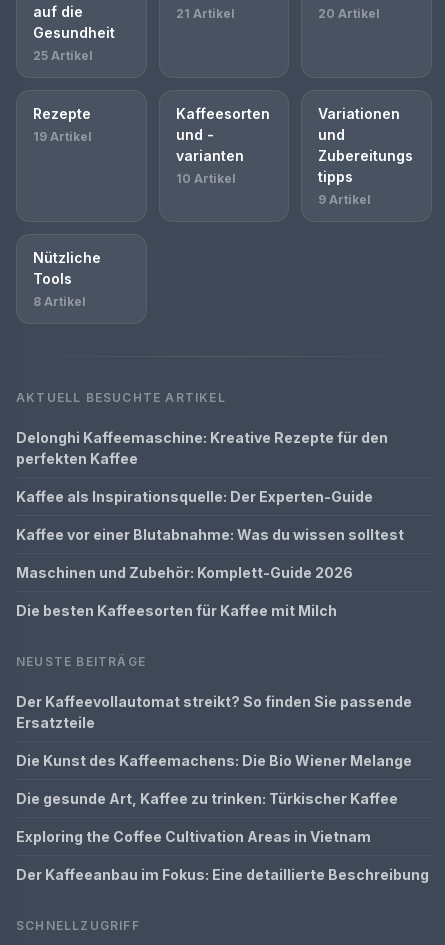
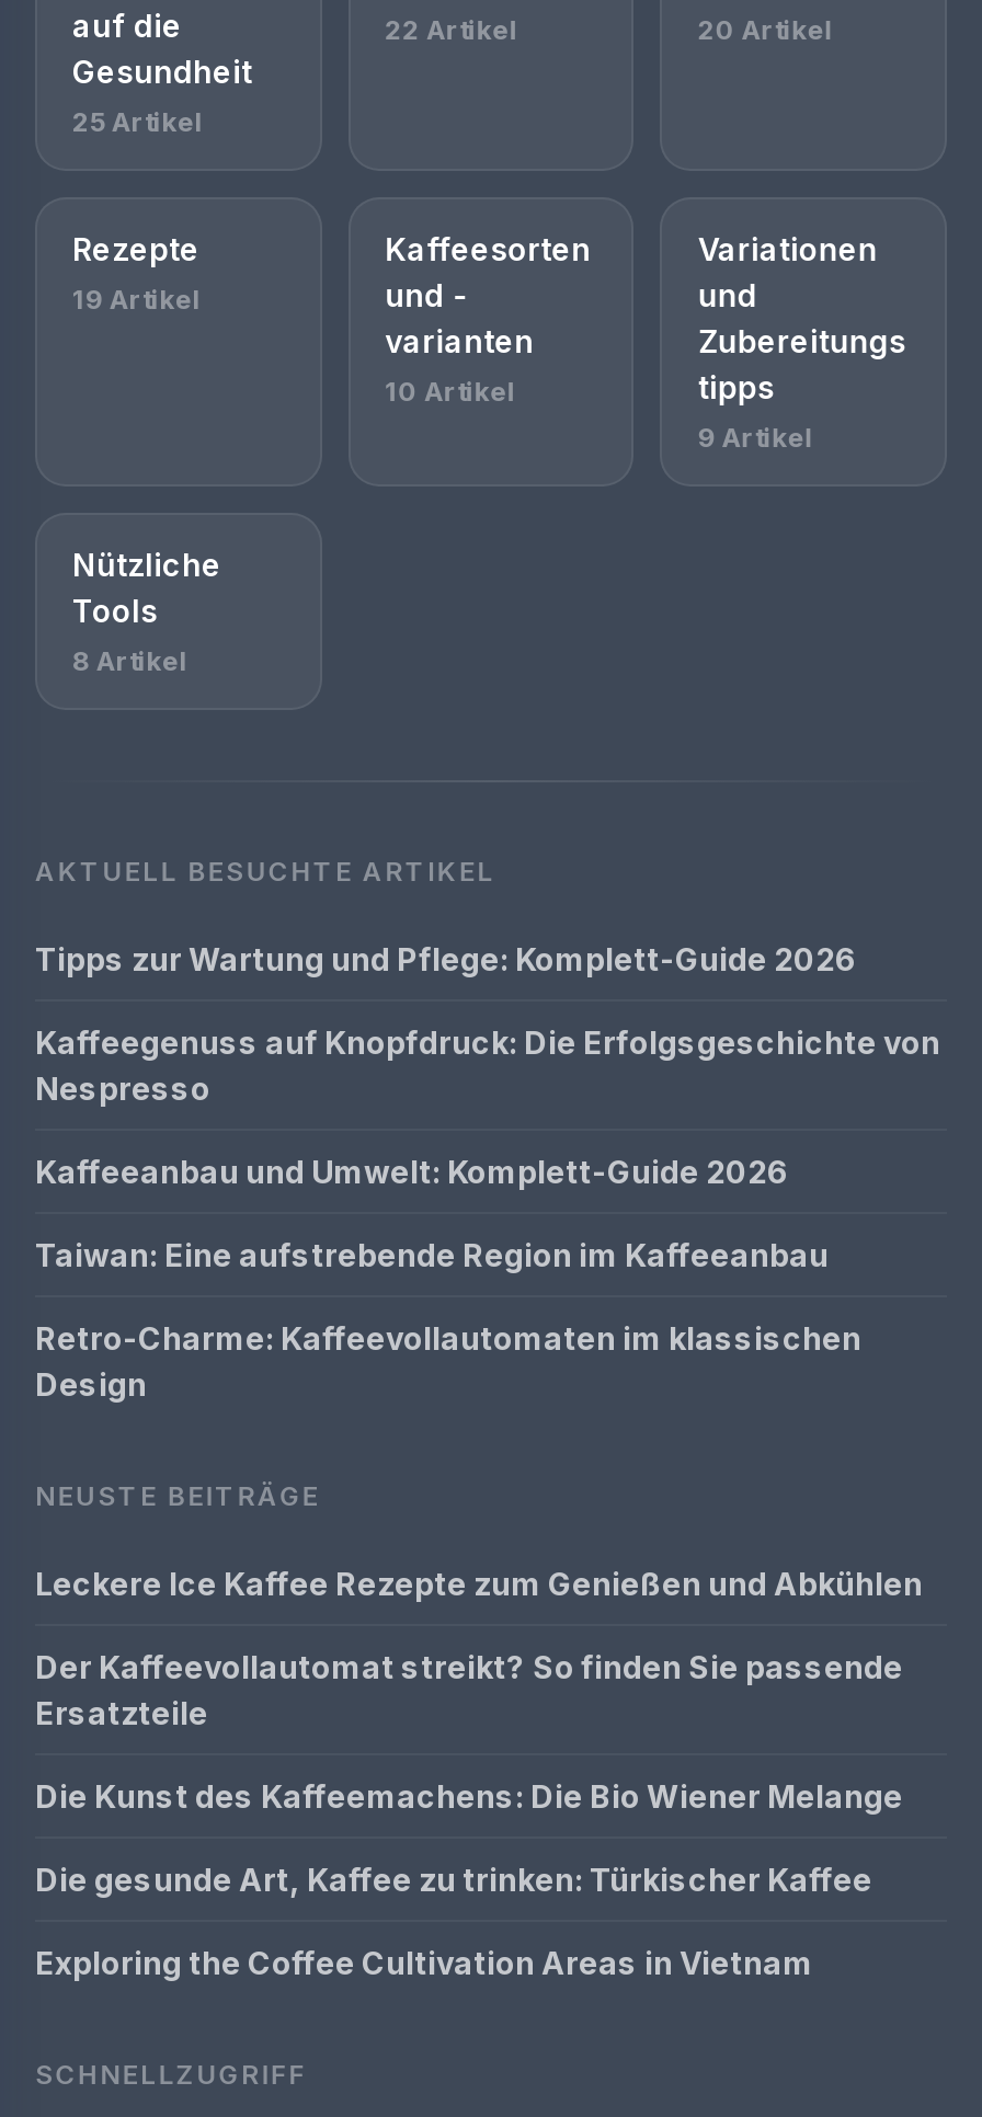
[176,6,235,21] 21 Artikel -> [385,13,519,46] 22 Artikel
[16,429,388,467] Delonghi Kaffeemaschine: Kreative Rezepte für den | perfekten Kaffee -> [35,940,857,977] Tipps zur Wartung und Pflege: Komplett-Guide 2026
[16,488,373,505] Kaffee als Inspirationsquelle: Der Experten-Guide -> [35,1023,940,1107] Kaffeegenuss auf Knopfdruck: Die Erfolgsgeschichte von | Nespresso
[16,526,404,543] Kaffee vor einer Blutabnahme: Was du wissen solltest -> [35,1153,789,1190] Kaffeeanbau und Umwelt: Komplett-Guide 2026
[16,564,353,581] Maschinen und Zubehör: Komplett-Guide 2026 -> [35,1236,829,1273] Taiwan: Eine aufstrebende Region im Kaffeeanbau
[16,602,337,619] Die besten Kaffeesorten für Kaffee mit Milch -> [35,1319,861,1403] Retro-Charme: Kaffeevollautomaten im klassischen | Design
none -> [35,1565,923,1602] Leckere Ice Kaffee Rezepte zum Genießen und Abkühlen
moved [16,693,412,845] -> [35,1648,903,1981]: Der Kaffeevollautomat streikt? So finden Sie passende | Ersatzteile | Die Kunst des Kaffeemachens: Die Bio Wiener Melange | Die gesunde Art, Kaffee zu trinken: Türkischer Kaffee | Exploring the Coffee Cultivation Areas in Vietnam
[16,866,429,883] Der Kaffeeanbau im Fokus: Eine detaillierte Beschreibung -> none

